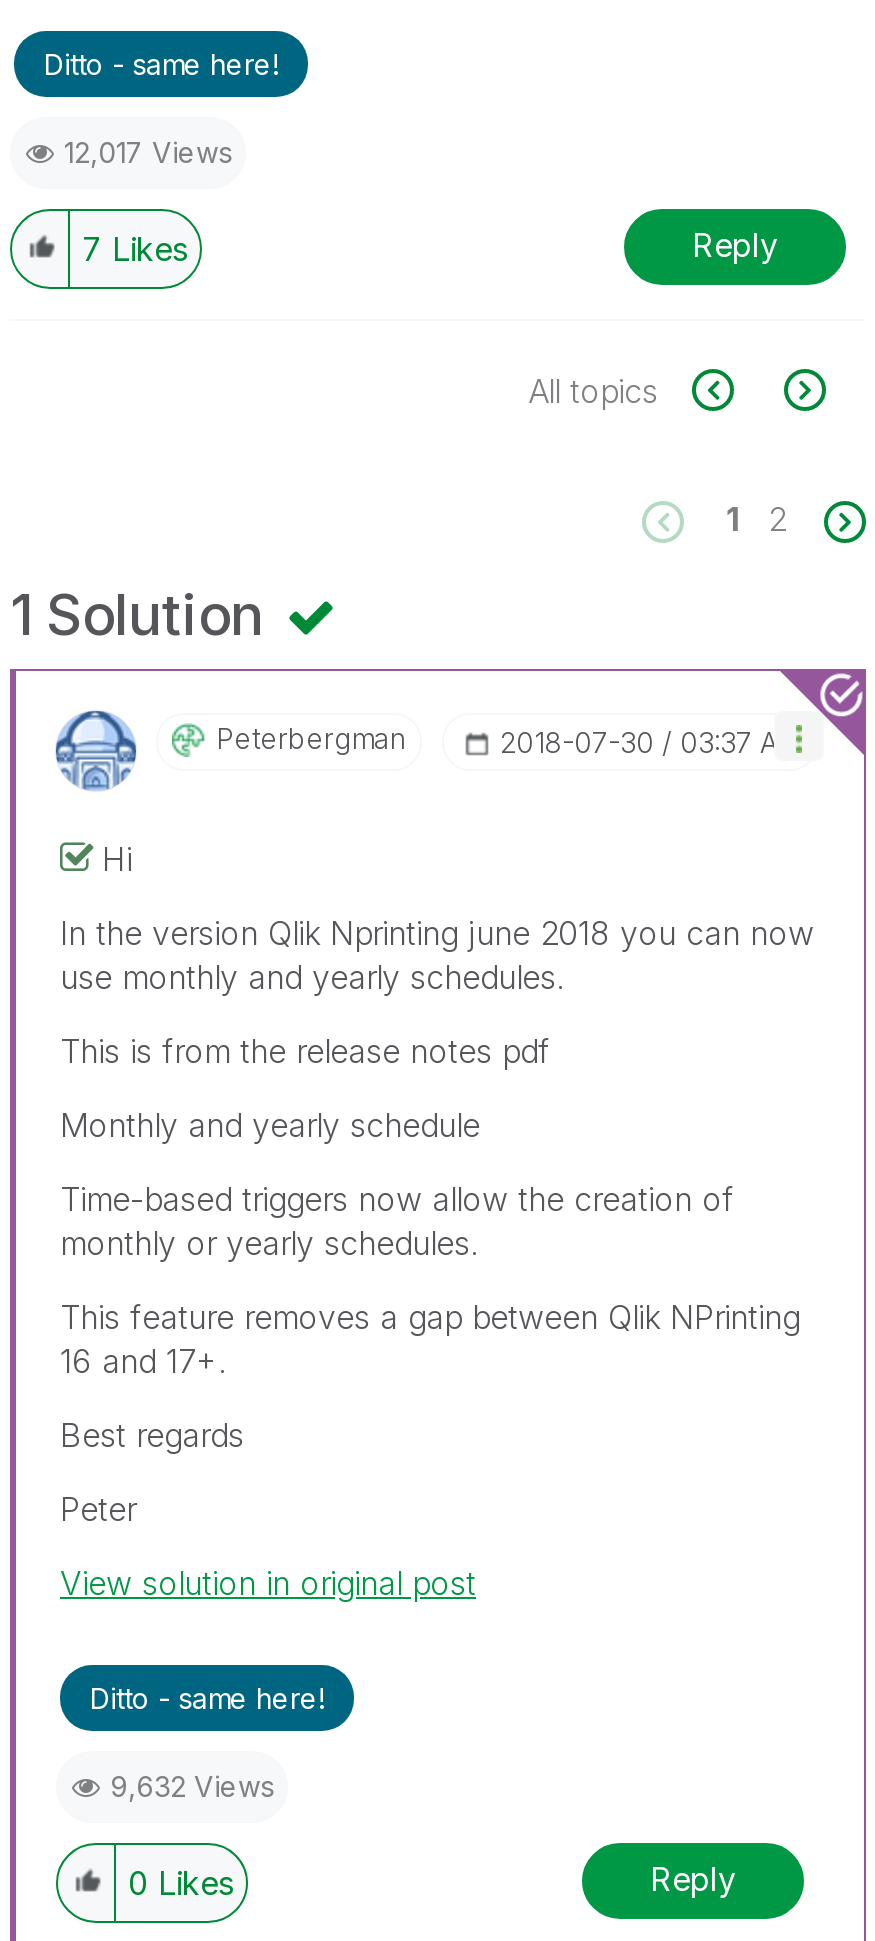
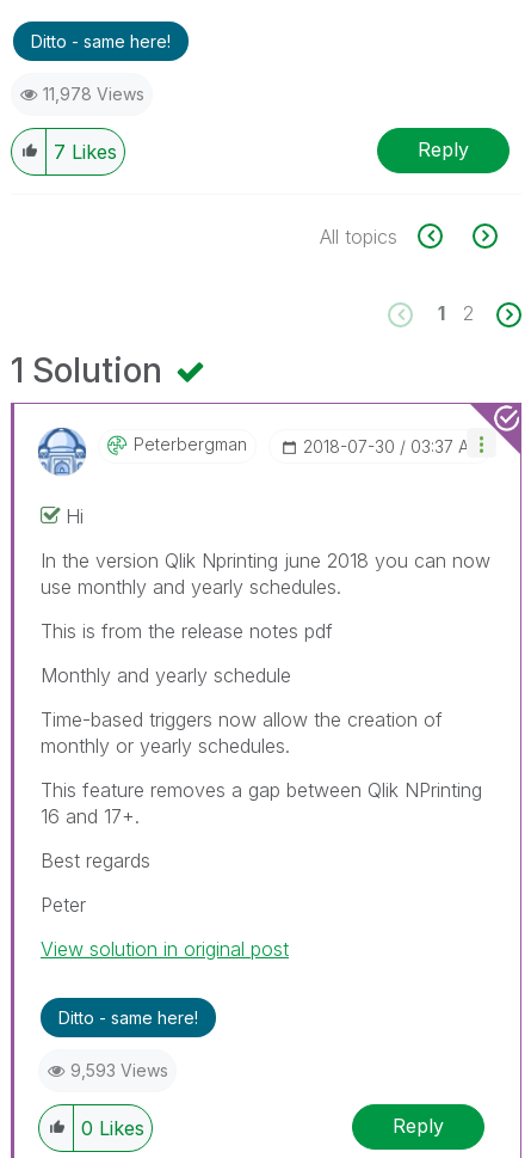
[64,134,232,168] 12,017 Views -> [43,83,144,103] 11,978 Views
[110,1768,274,1802] 9,632 Views -> [70,1059,168,1080] 9,593 Views

